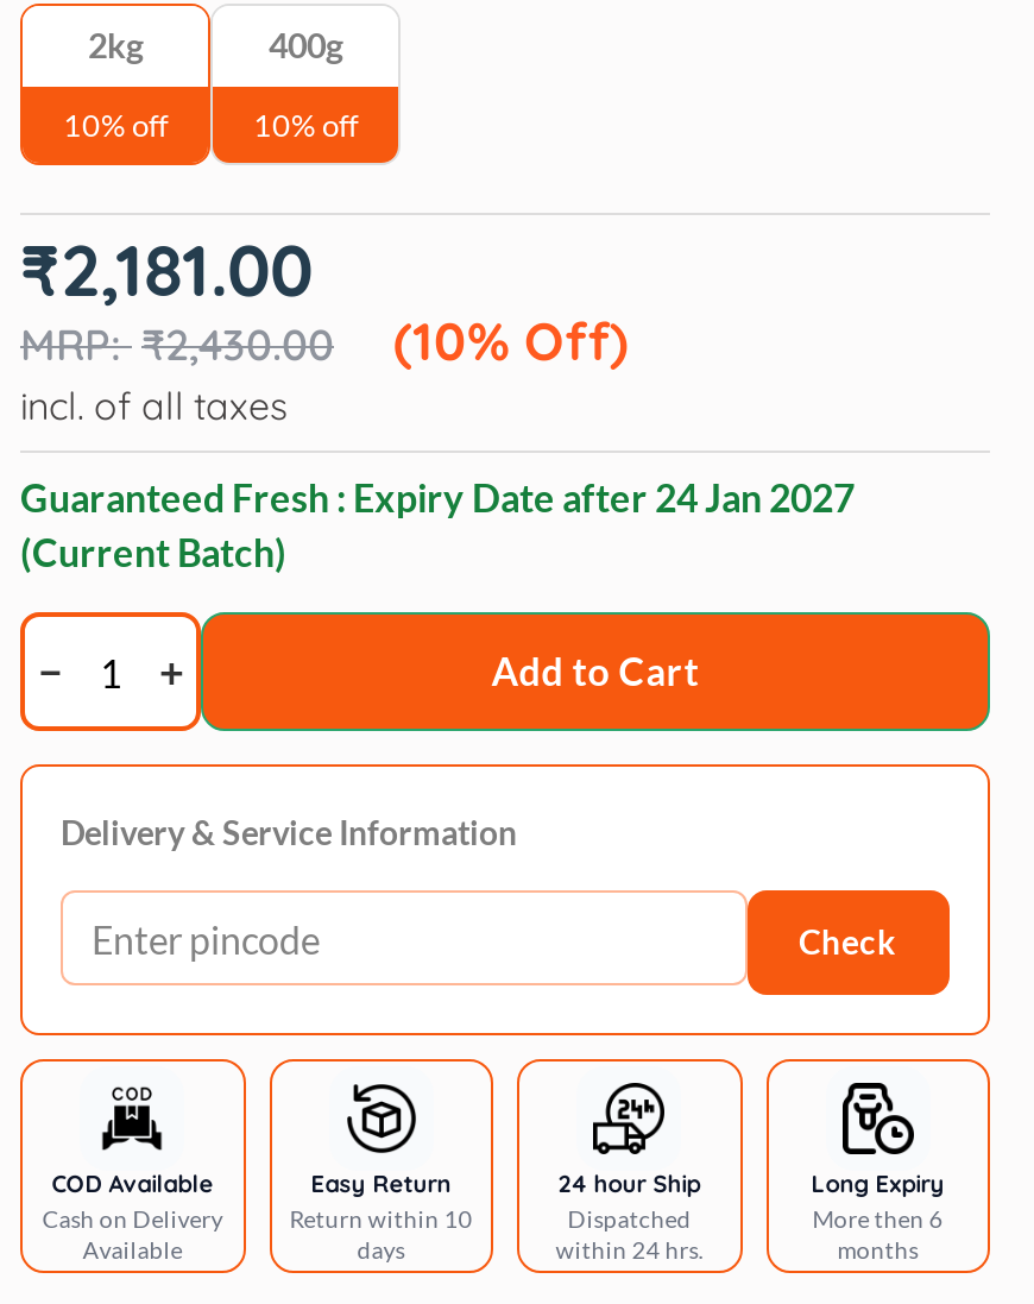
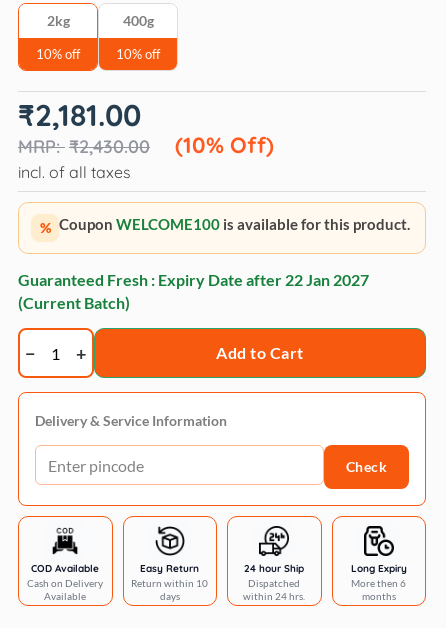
[20,474,855,519] Guaranteed Fresh : Expiry Date after 24 Jan 2027 -> [18,215,410,289] % Coupon WELCOME100 is available for this product. | Guaranteed Fresh : Expiry Date after 22 Jan 2027

